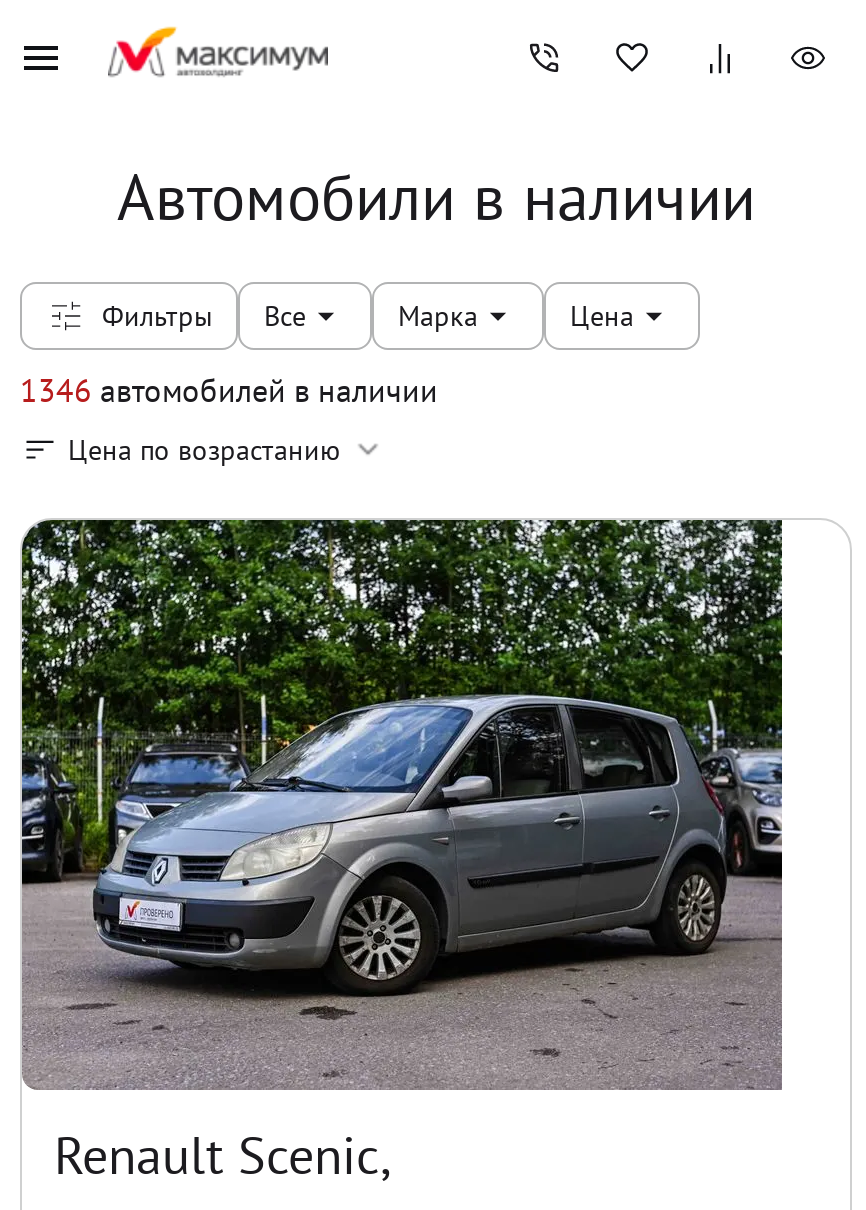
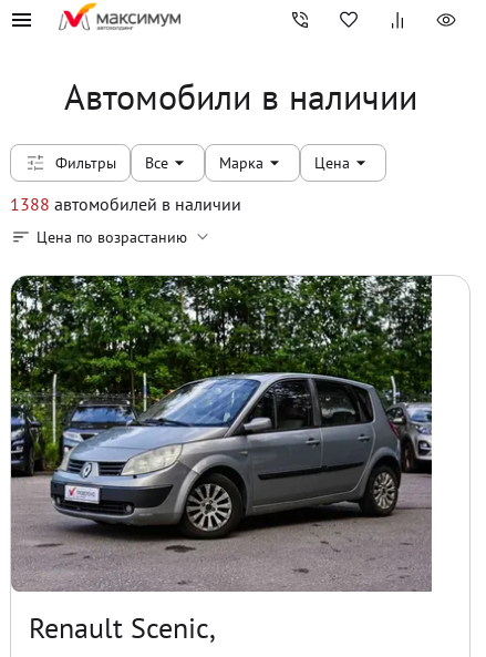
[20,370,438,410] 1346 автомобилей в наличии -> [10,193,241,215] 1388 автомобилей в наличии

